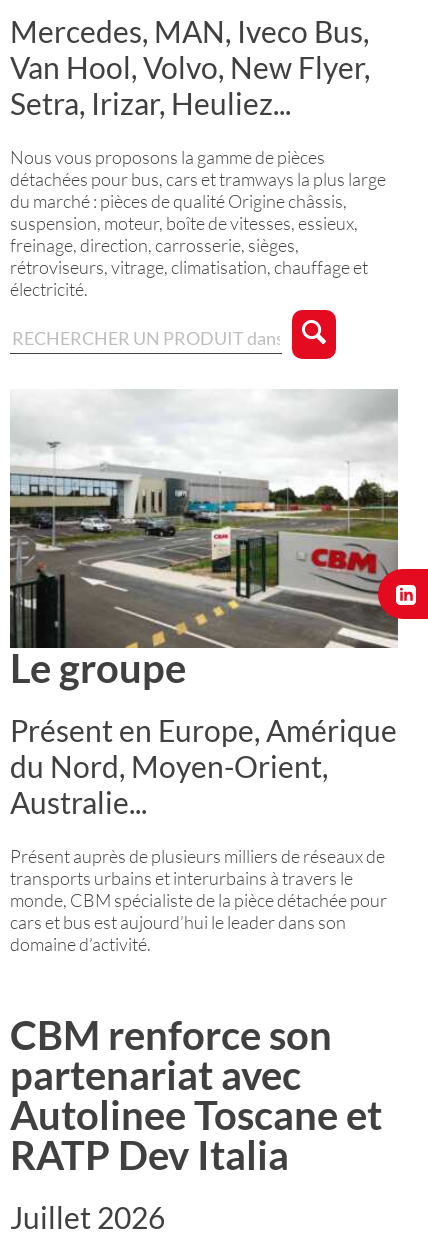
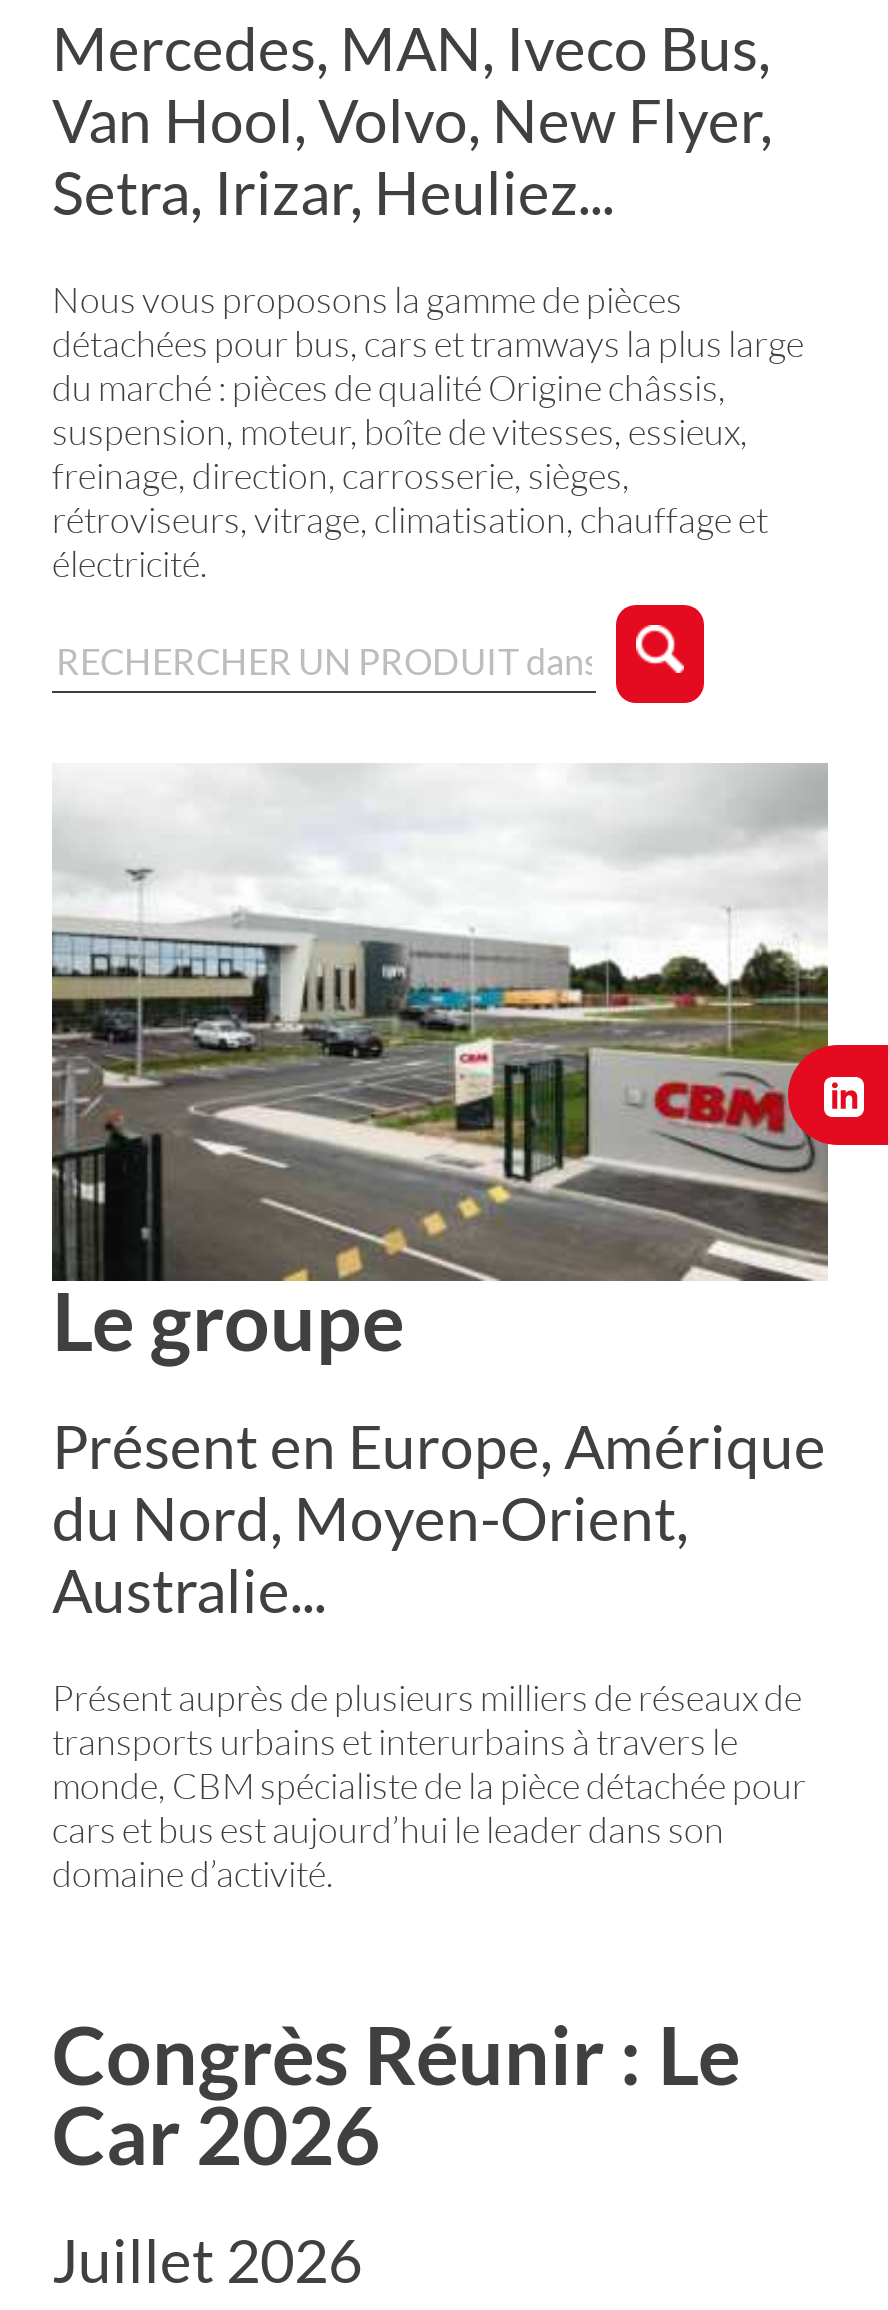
[377,530,425,620] [image] -> [786,1043,882,1223] [image]
[10,1011,382,1179] CBM renforce son | partenariat avec | Autolinee Toscane et | RATP Dev Italia -> [52,2006,740,2182] Congrès Réunir : Le | Car 2026

